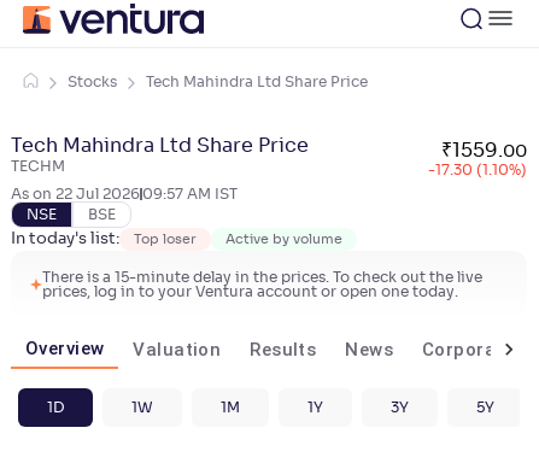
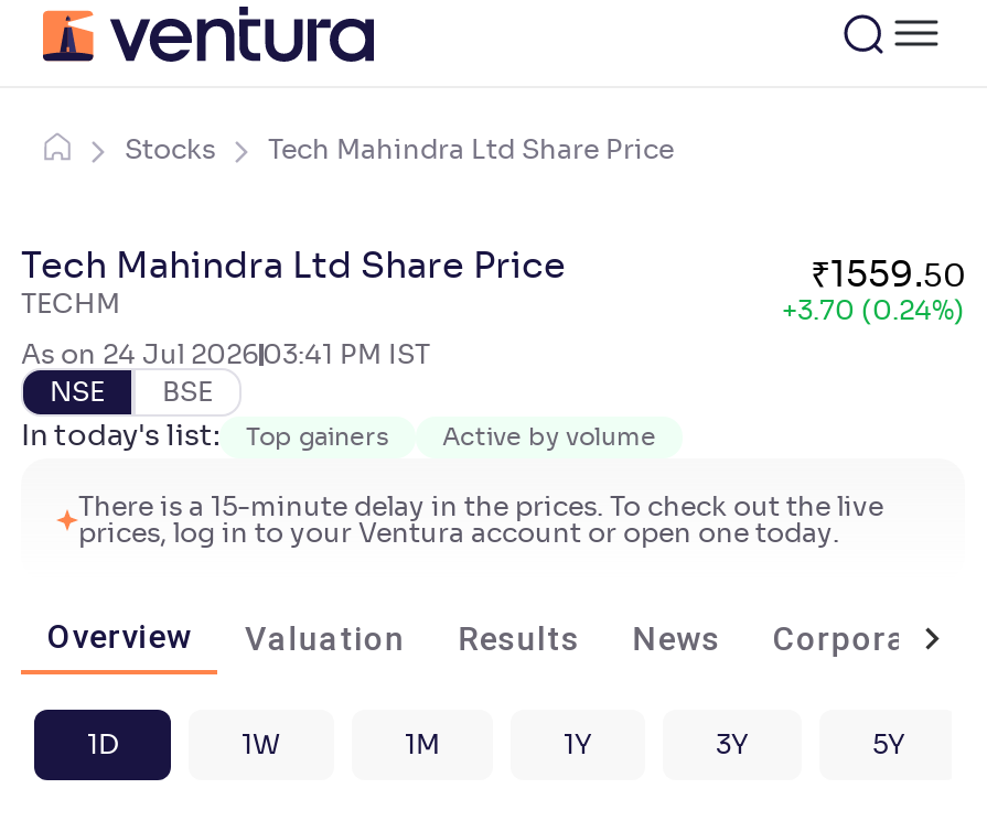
[428,141,527,177] ₹1559.00 | -17.30 (1.10%) -> [782,258,965,324] ₹1559.50 | +3.70 (0.24%)
[11,187,237,201] As on 22 Jul 2026 09:57 AM IST -> [21,342,430,368] As on 24 Jul 2026 03:41 PM IST
[134,233,197,246] Top loser -> [246,425,389,450] Top gainers

